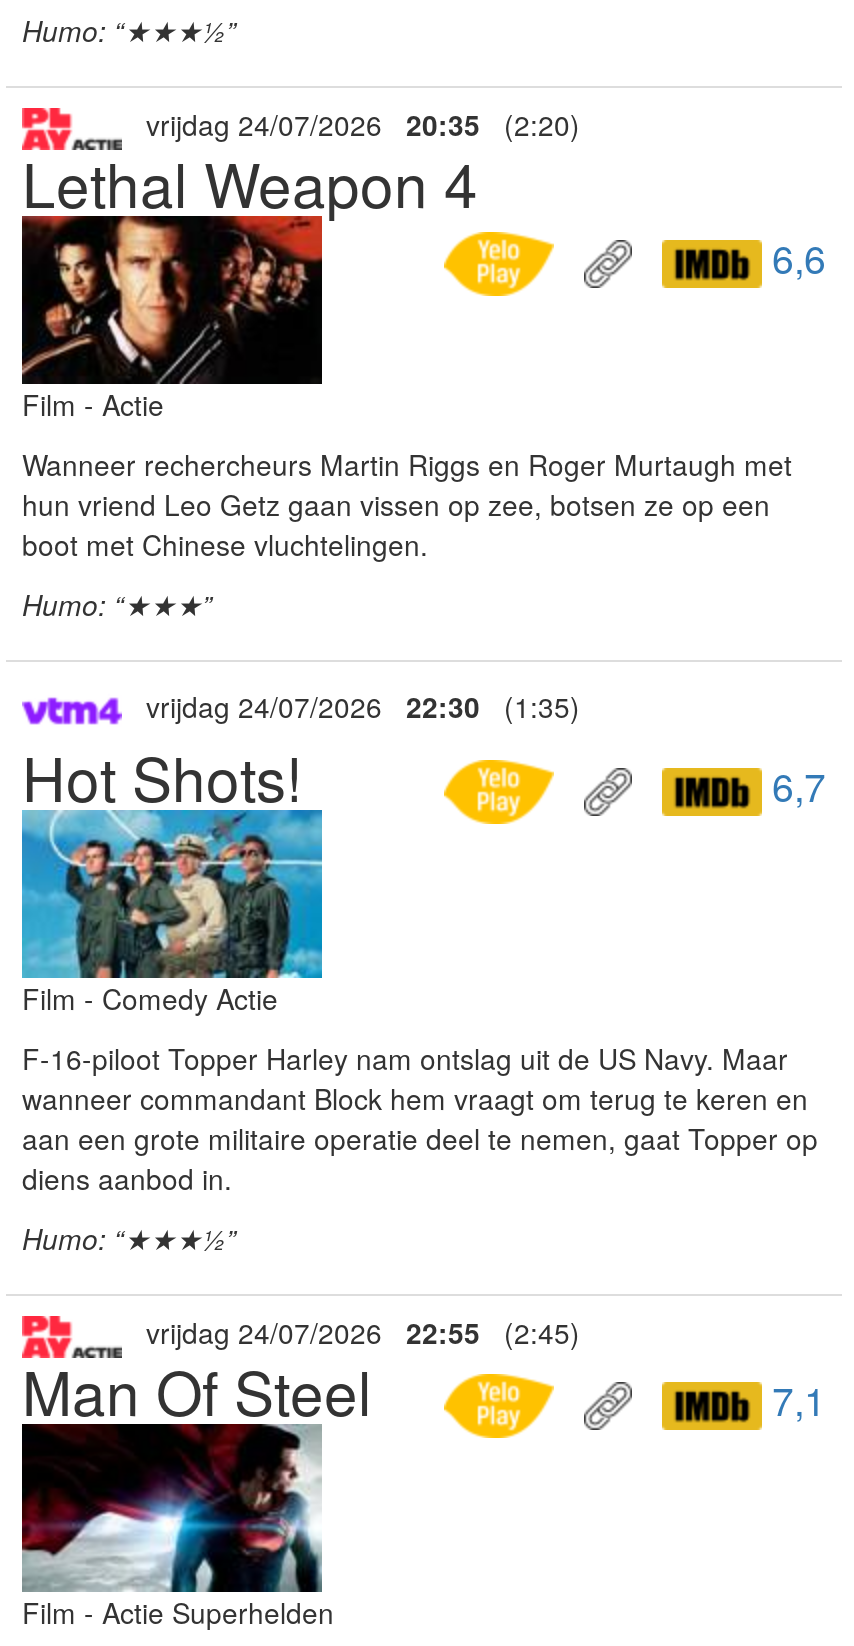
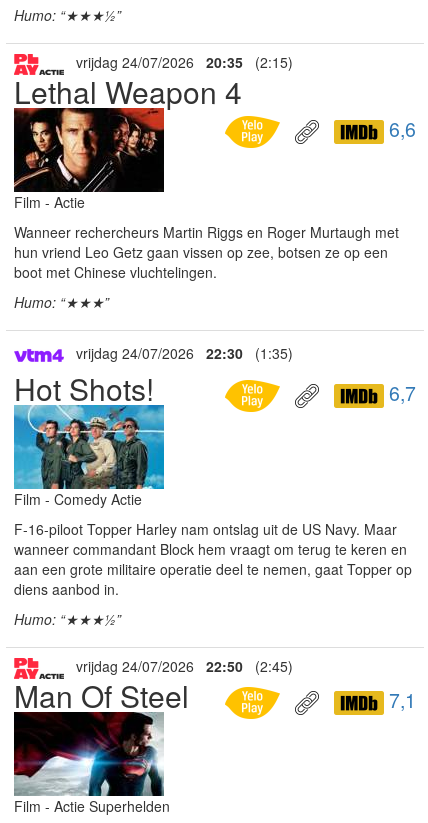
[122,104,580,144] vrijdag 24/07/2026 20:35 (2:20) -> [64,52,293,72] vrijdag 24/07/2026 20:35 (2:15)
[122,1312,580,1352] vrijdag 24/07/2026 22:55 (2:45) -> [64,656,293,676] vrijdag 24/07/2026 22:50 (2:45)

